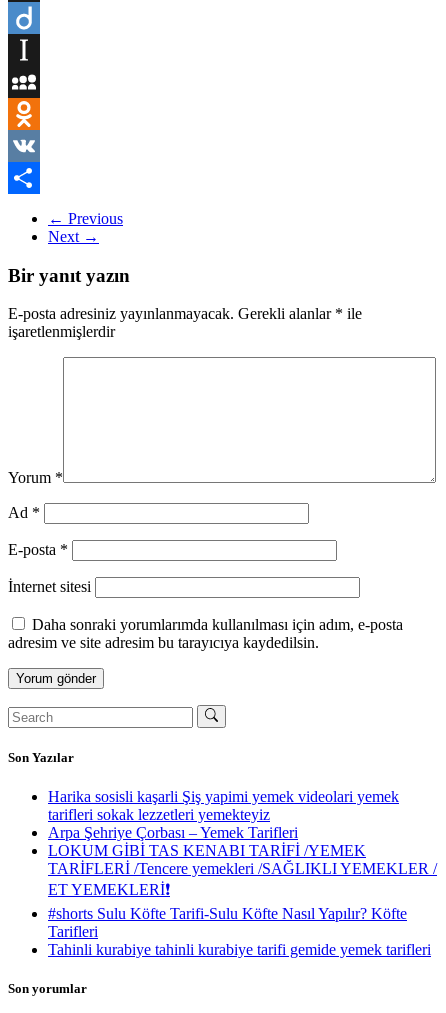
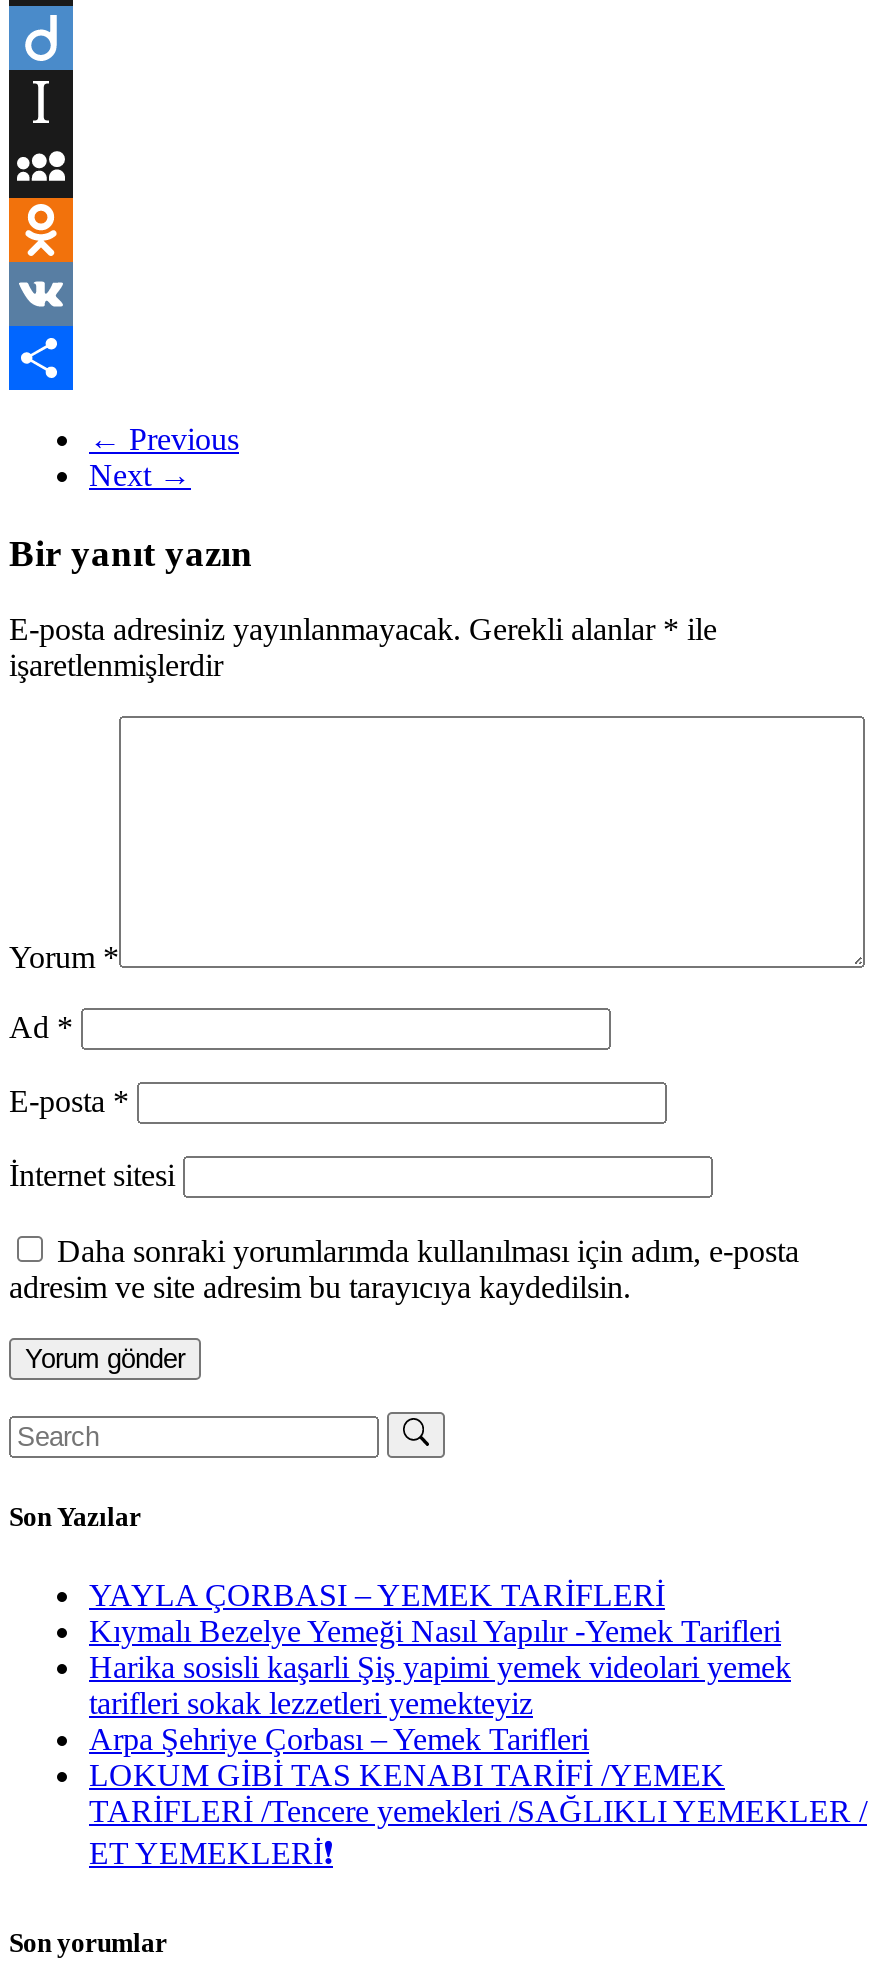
none -> [89,1578,781,1648] YAYLA ÇORBASI – YEMEK TARİFLERİ | Kıymalı Bezelye Yemeği Nasıl Yapılır -Yemek Tarifleri
moved [48,788,437,877] -> [89,1650,867,1828]: Harika sosisli kaşarli Şiş yapimi yemek videolari yemek | tarifleri sokak lezzetleri yemekteyiz | Arpa Şehriye Çorbası – Yemek Tarifleri | LOKUM GİBİ TAS KENABI TARİFİ /YEMEK | TARİFLERİ /Tencere yemekleri /SAĞLIKLI YEMEKLER /
[48,905,431,958] #shorts Sulu Köfte Tarifi-Sulu Köfte Nasıl Yapılır? Köfte | Tarifleri | Tahinli kurabiye tahinli kurabiye tarifi gemide yemek tarifleri -> none

